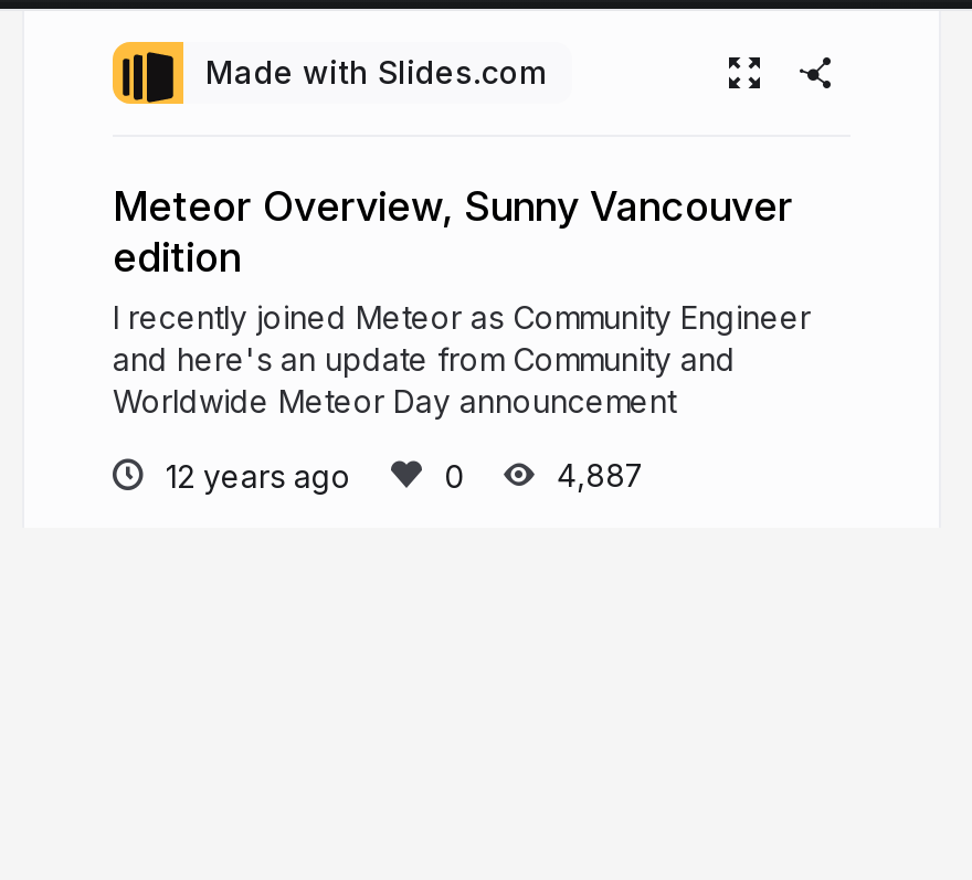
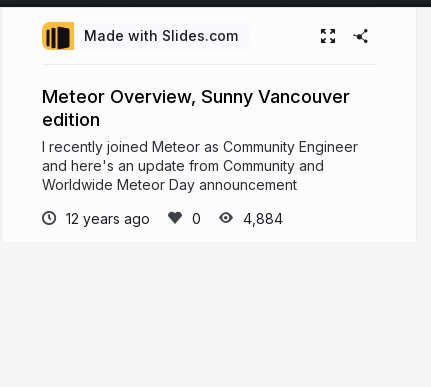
[557,456,645,494] 4,887 -> [243,210,283,227] 4,884

